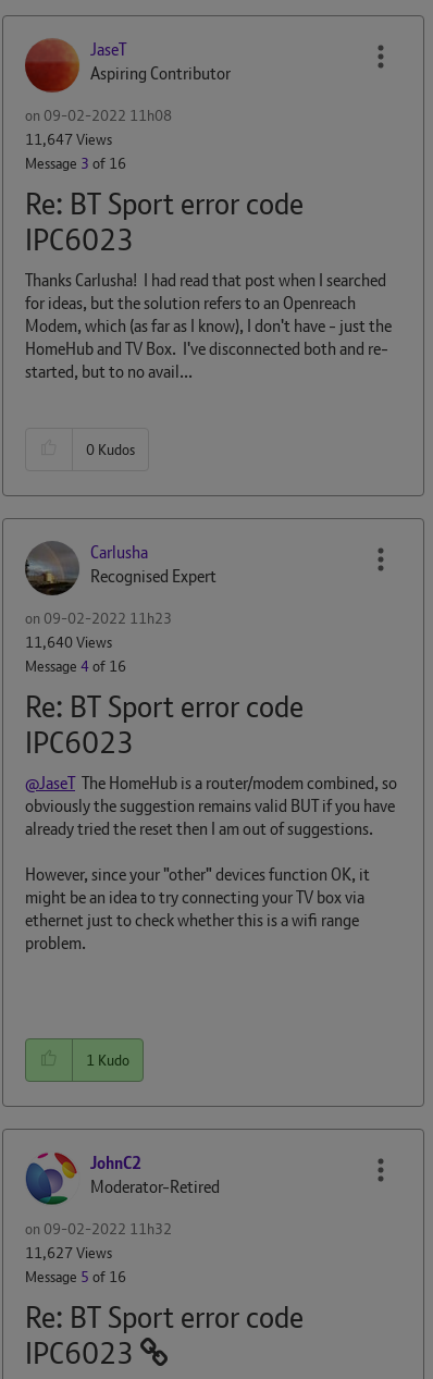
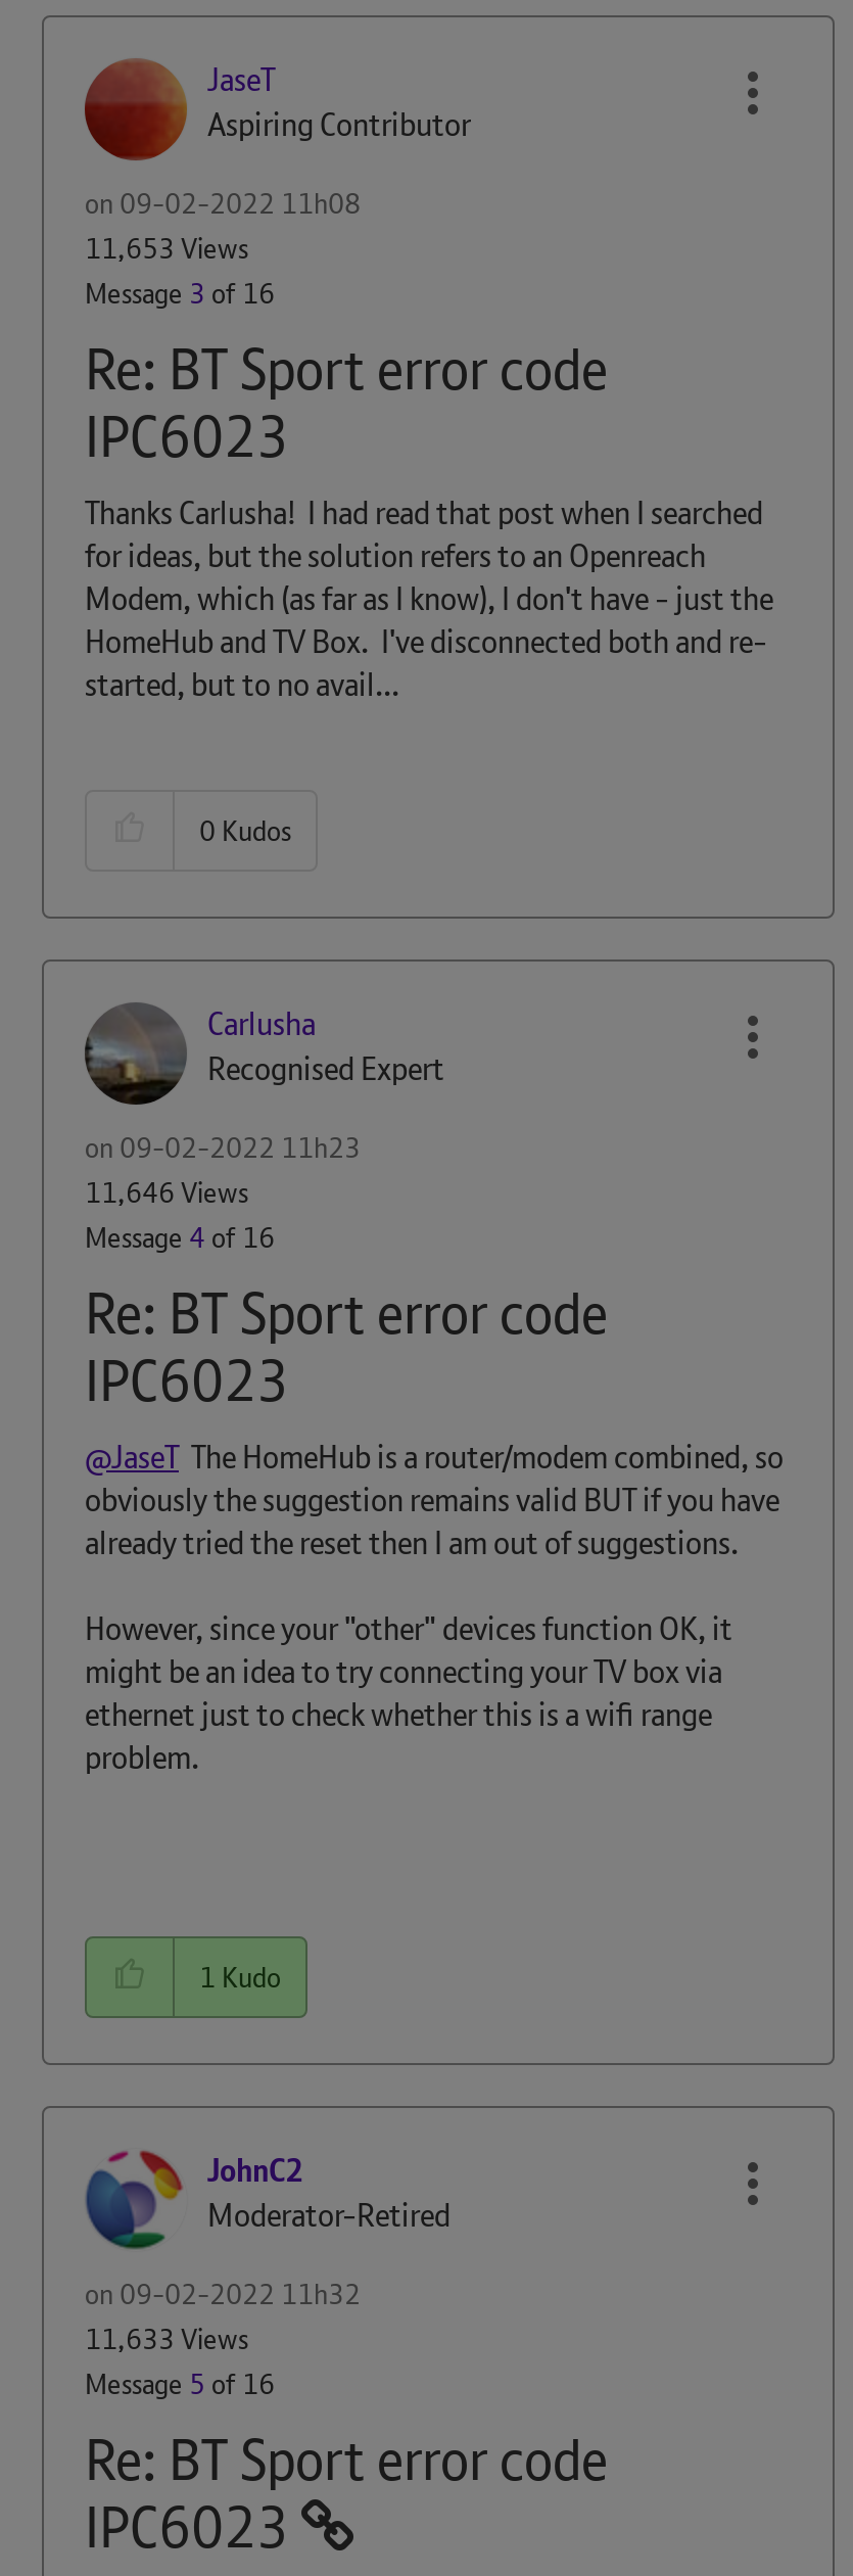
[25,130,112,149] 11,647 Views -> [85,230,248,267] 11,653 Views
[25,632,112,652] 11,640 Views -> [85,1174,248,1211] 11,646 Views
[25,1243,112,1263] 11,627 Views -> [85,2321,248,2357] 11,633 Views

